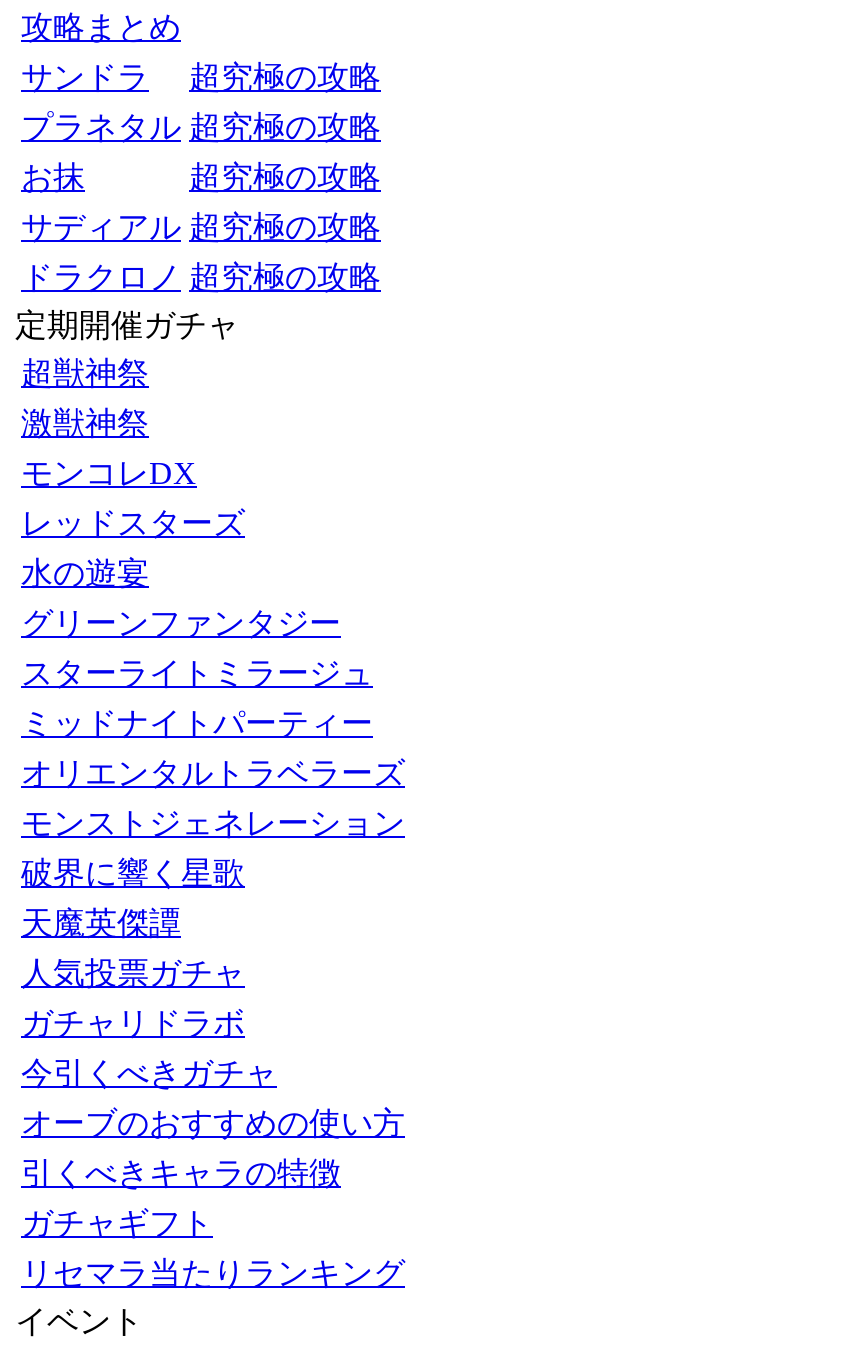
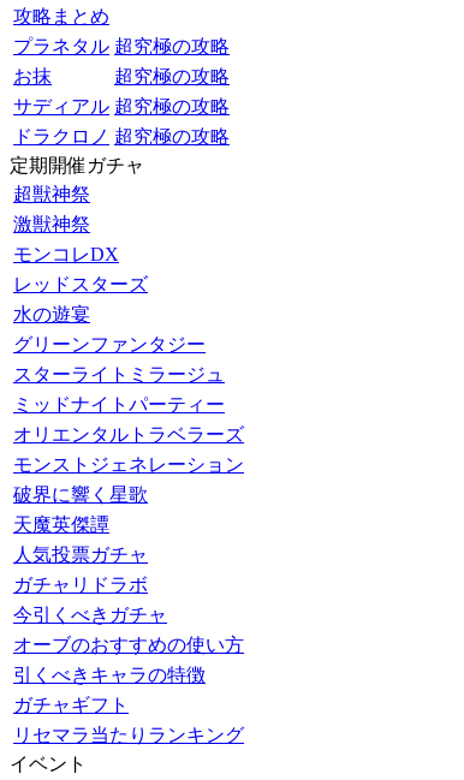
[21,60,381,94] サンドラ | 超究極の攻略 -> none

